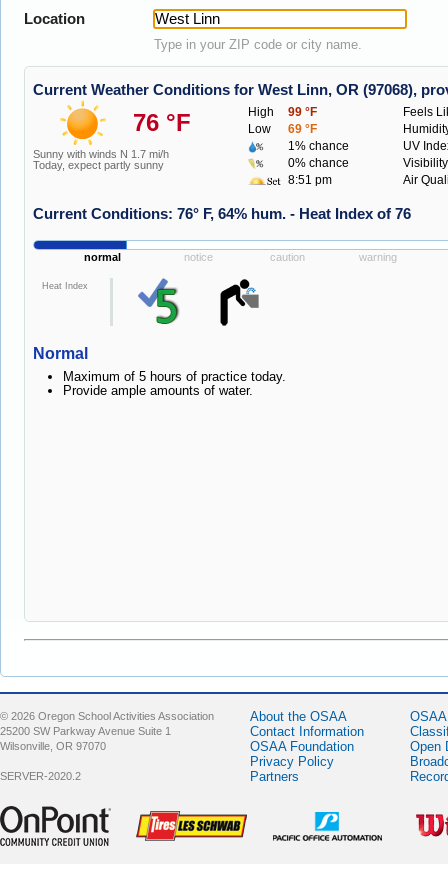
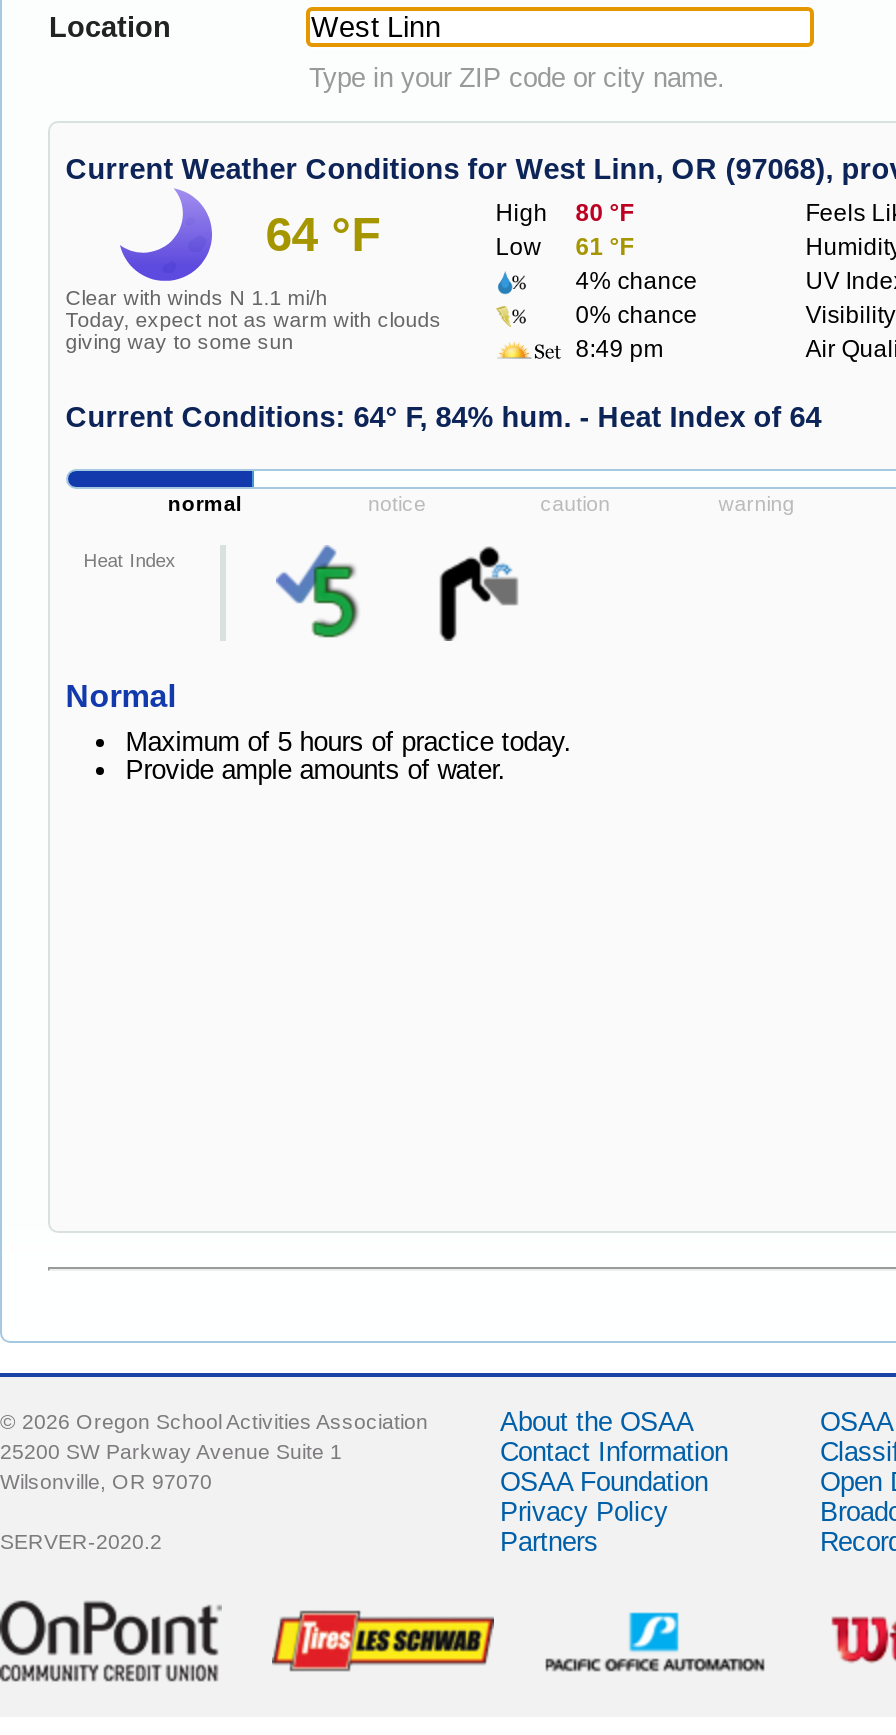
[33,100,191,171] [image] | 76 °F | Sunny with winds N 1.7 mi/h | Today, expect partly sunny -> [66,189,442,353] [image] | 64 °F | Clear with winds N 1.1 mi/h | Today, expect not as warm with clouds | giving way to some sun
[248,105,317,119] High 99 °F -> [496,199,634,227] High 80 °F
[248,122,317,136] Low 69 °F -> [496,233,634,261] Low 61 °F
[288,139,349,153] 1% chance -> [576,267,698,295] 4% chance
[288,173,332,187] 8:51 pm -> [576,335,664,363] 8:49 pm
[33,206,411,222] Current Conditions: 76° F, 64% hum. - Heat Index of 76 -> [66,401,822,433] Current Conditions: 64° F, 84% hum. - Heat Index of 64

